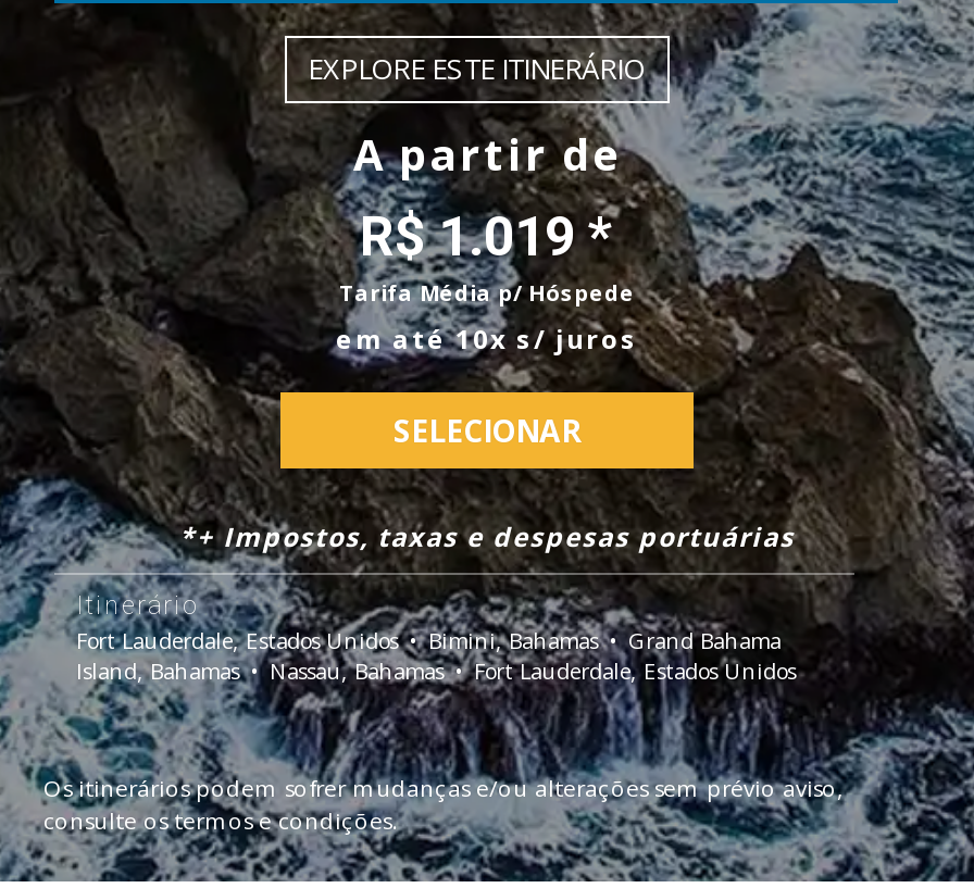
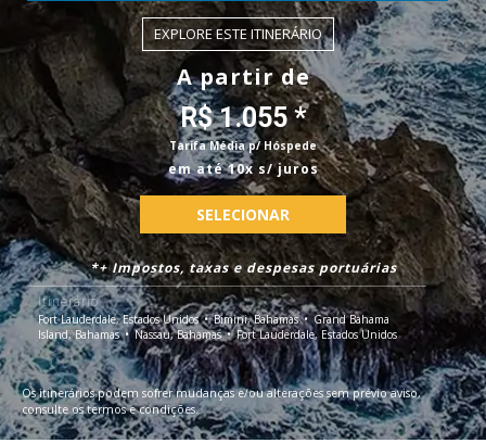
[360,205,614,268] R$ 1.019 * -> [180,102,306,134] R$ 1.055 *

